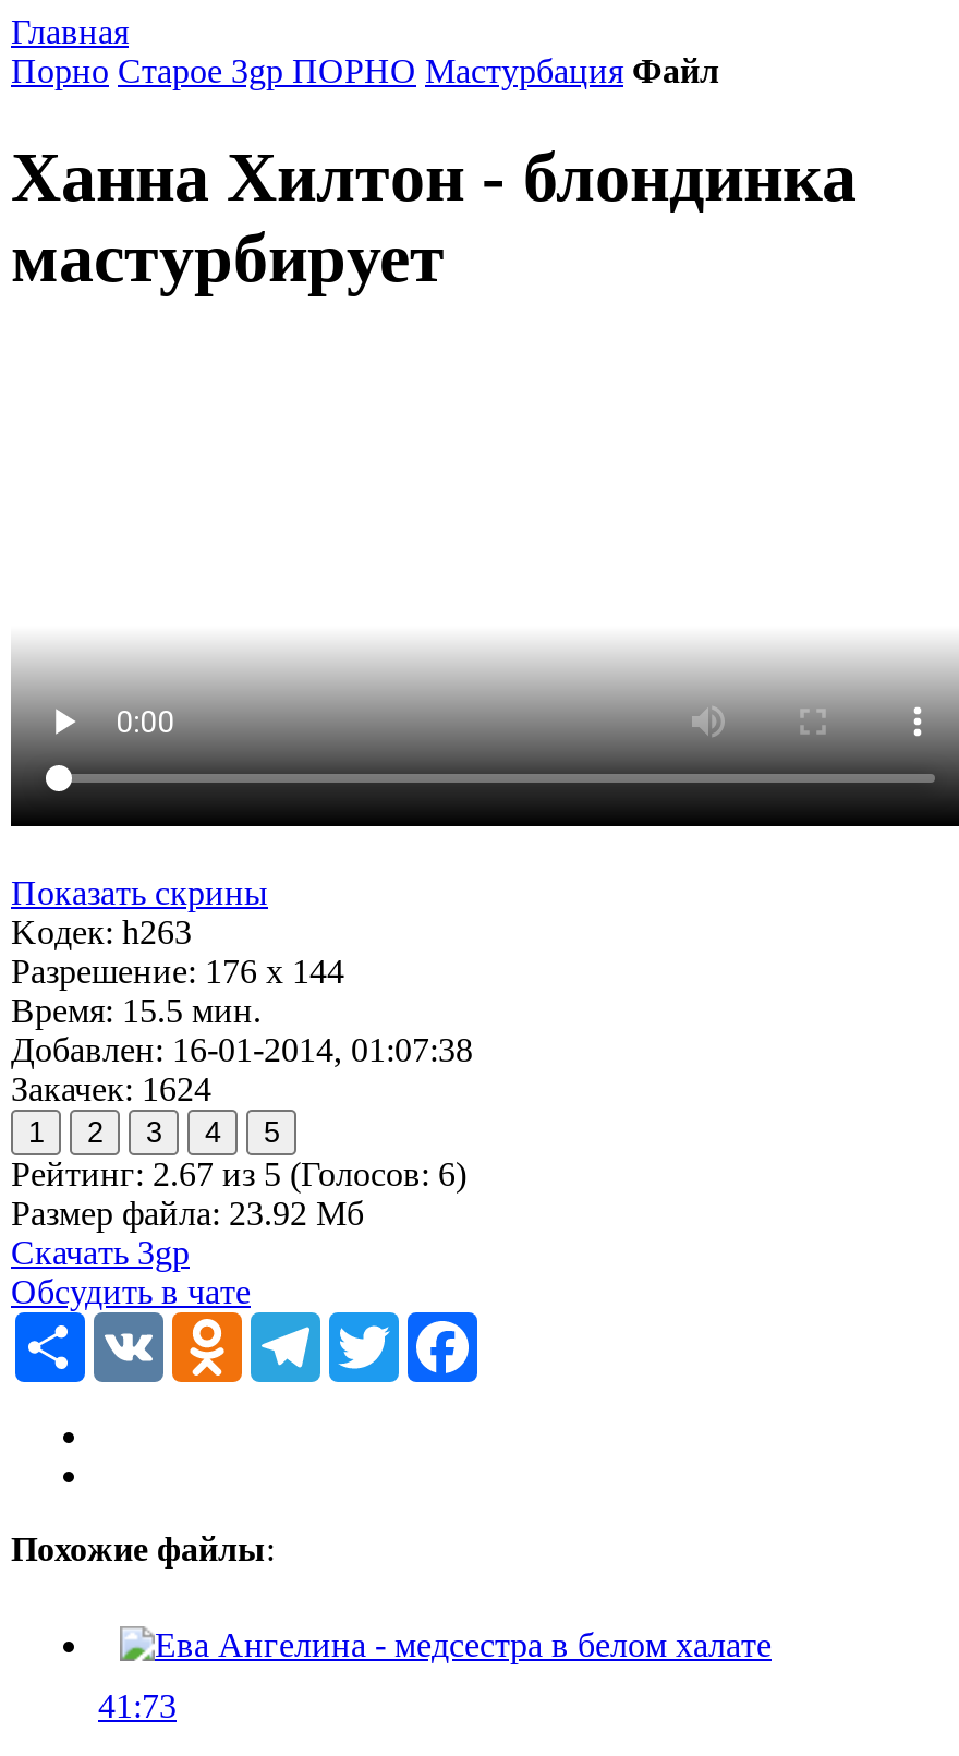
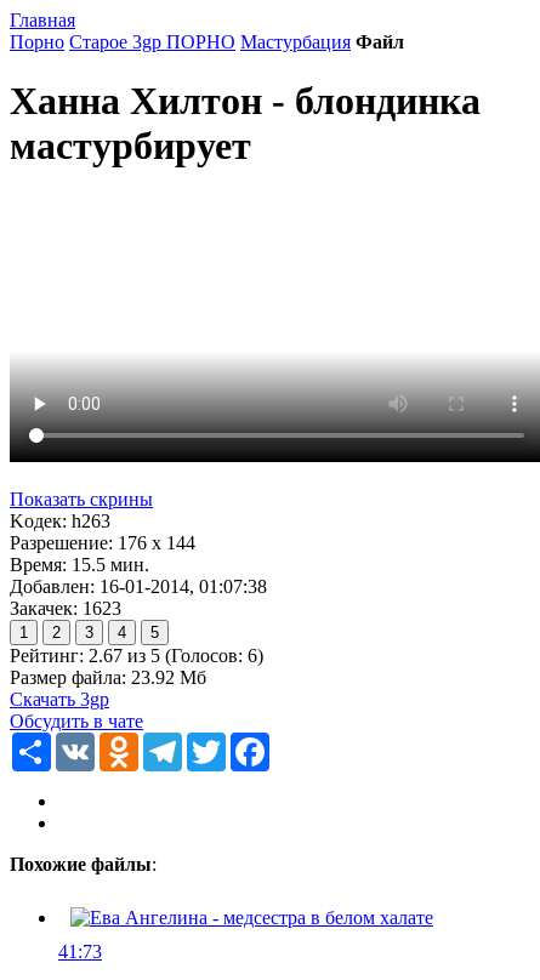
[11,1070,211,1107] Закачек: 1624 -> [10,598,121,618] Закачек: 1623

